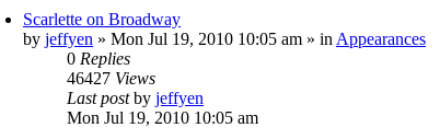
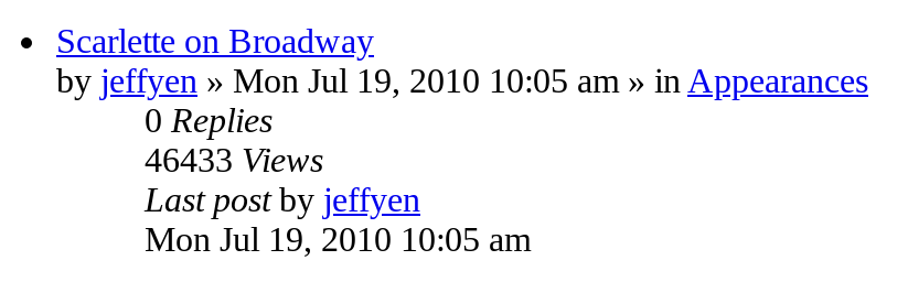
[67,69,155,87] 46427 Views -> [145,141,323,178] 46433 Views

